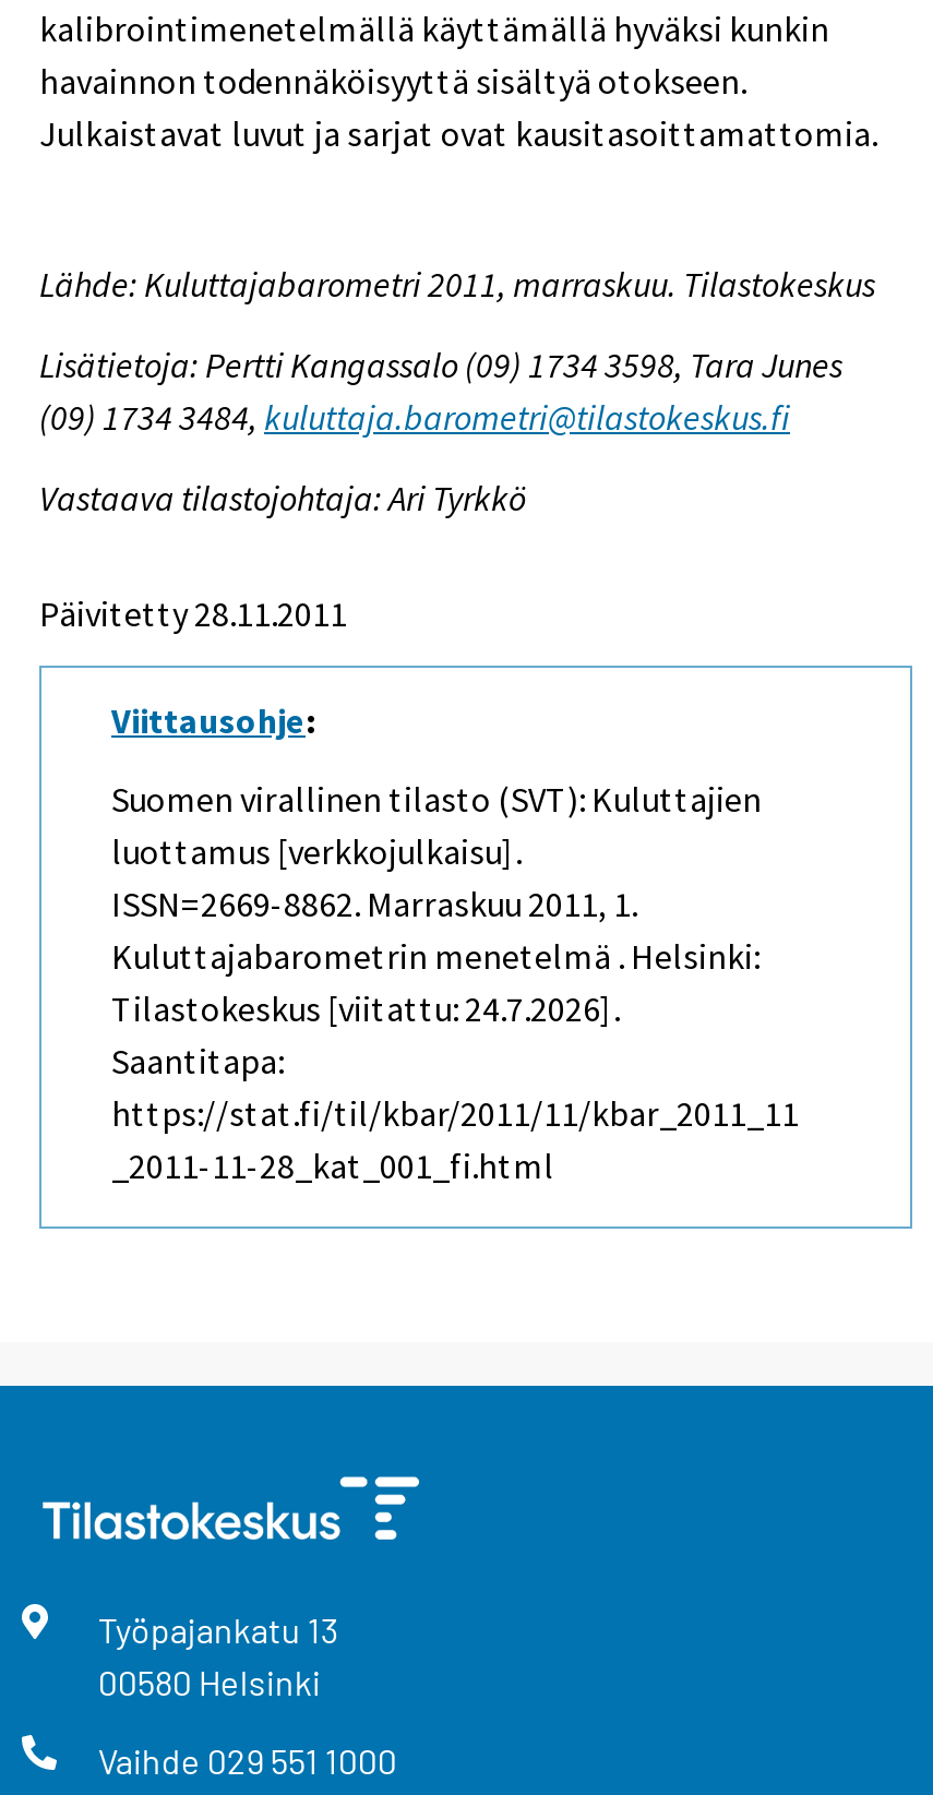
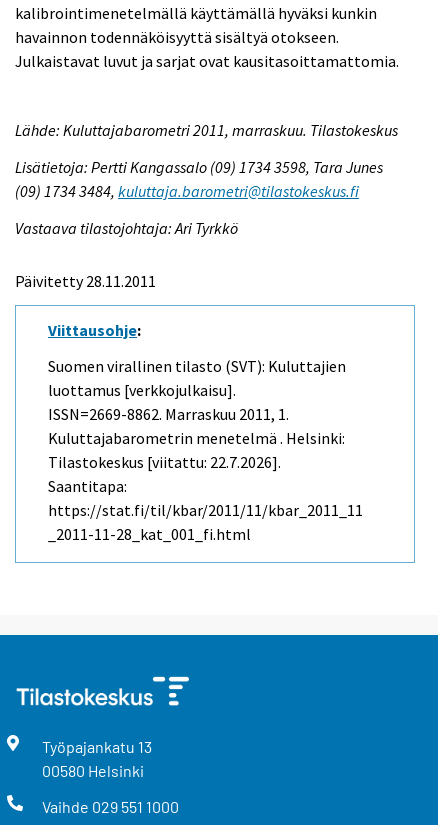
[111,988,620,1031] Tilastokeskus [viitattu: 24.7.2026]. -> [48,452,281,472] Tilastokeskus [viitattu: 22.7.2026].

